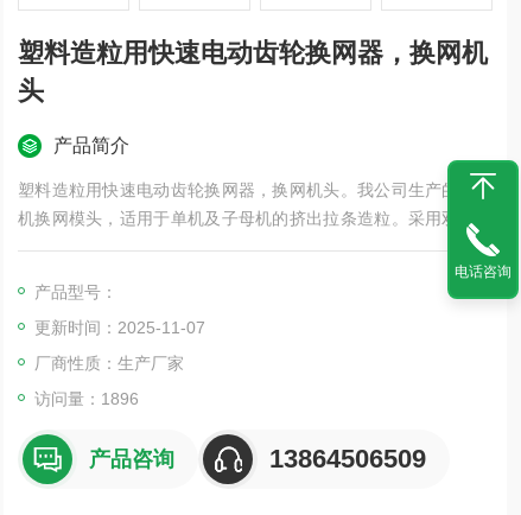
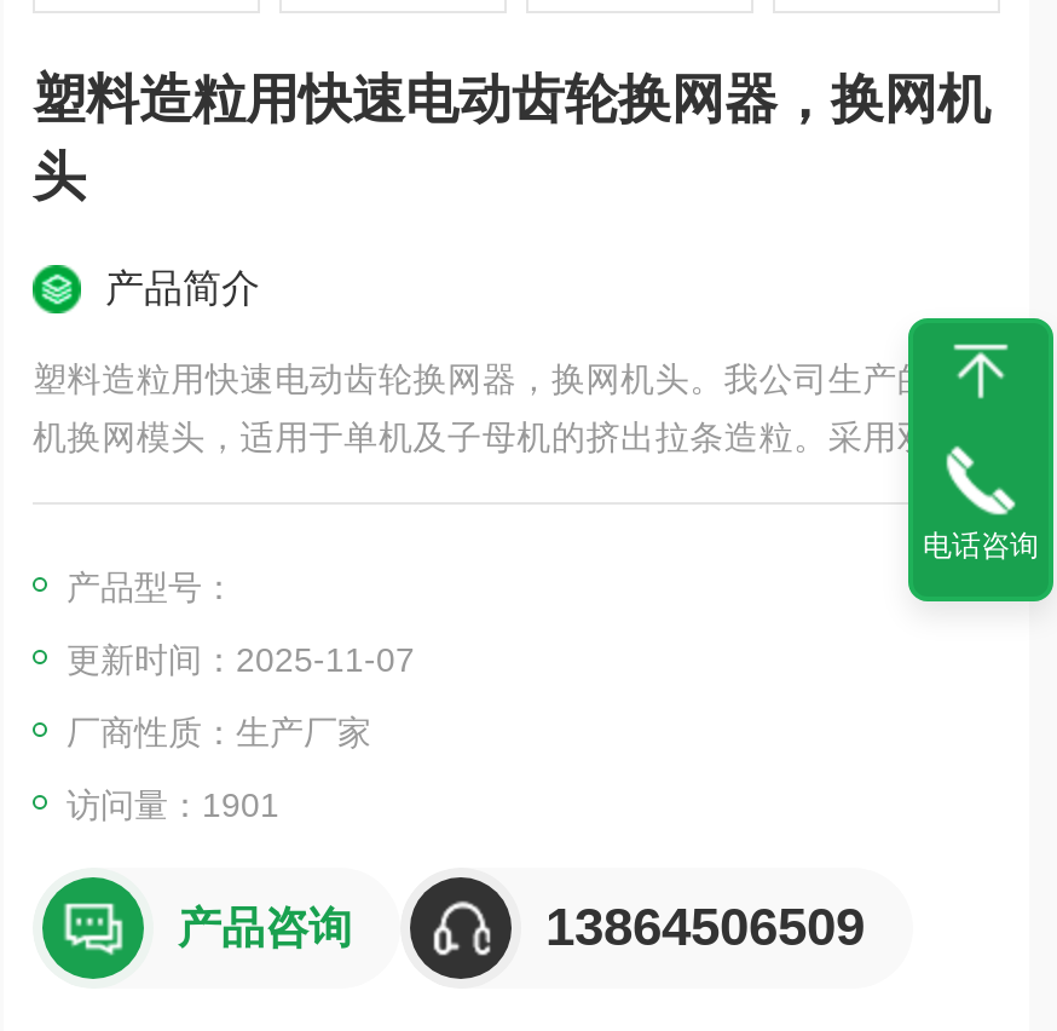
[34,389,139,408] 访问量：1896 -> [67,785,279,824] 访问量：1901

